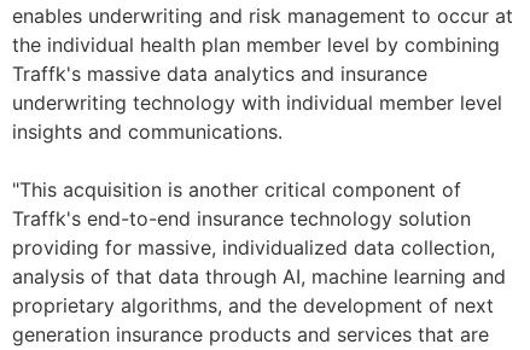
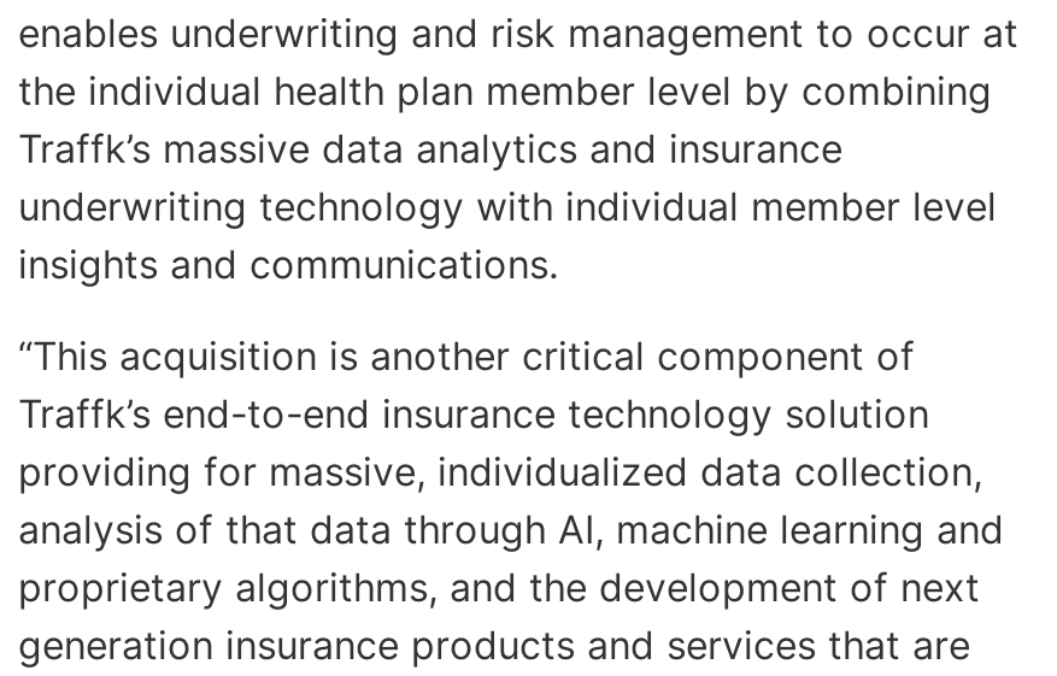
[12,62,427,86] Traffk's massive data analytics and insurance -> [18,124,842,172] Traffk’s massive data analytics and insurance
[12,178,461,202] "This acquisition is another critical component of -> [18,332,915,380] “This acquisition is another critical component of
[12,207,471,231] Traffk's end-to-end insurance technology solution -> [18,390,929,438] Traffk’s end-to-end insurance technology solution

